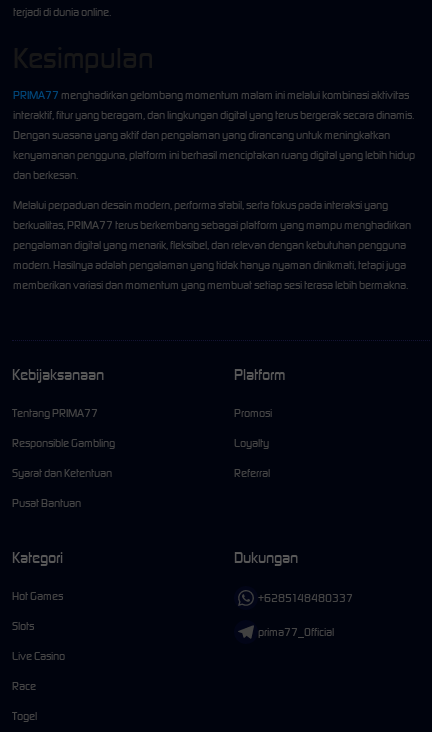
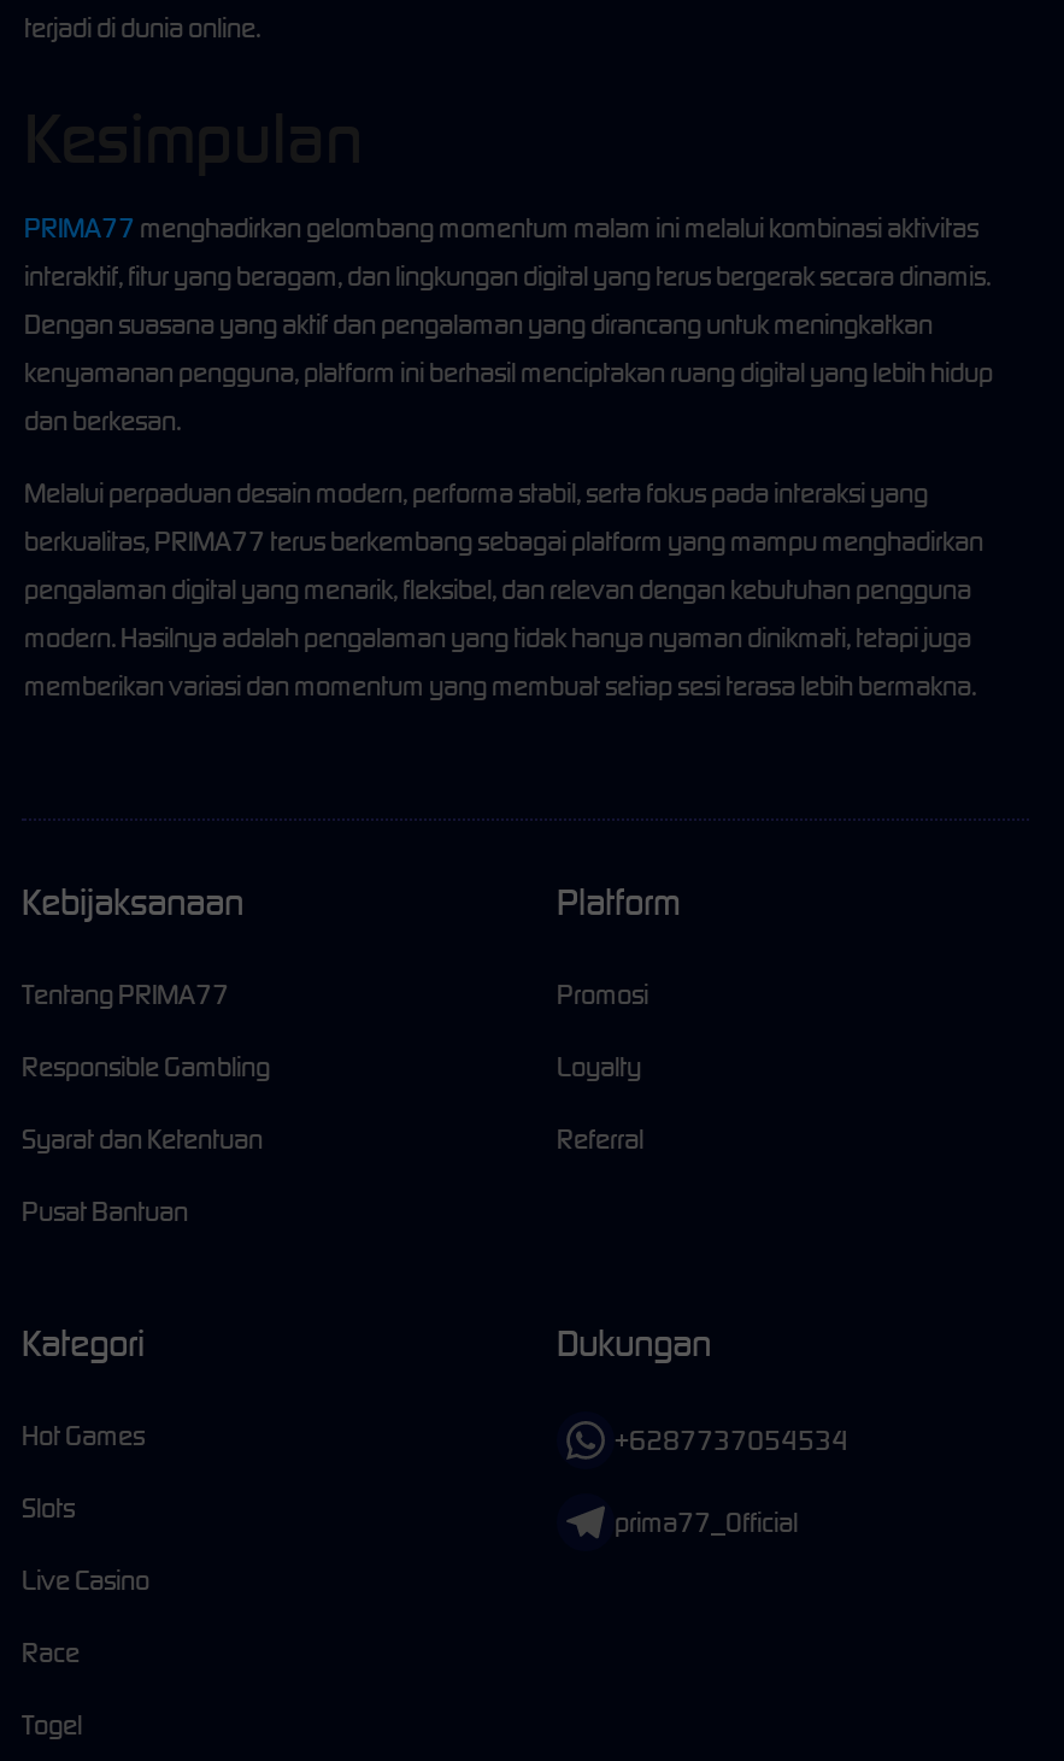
[258,591,353,605] +6285148480337 -> [615,1424,848,1457] +6287737054534

